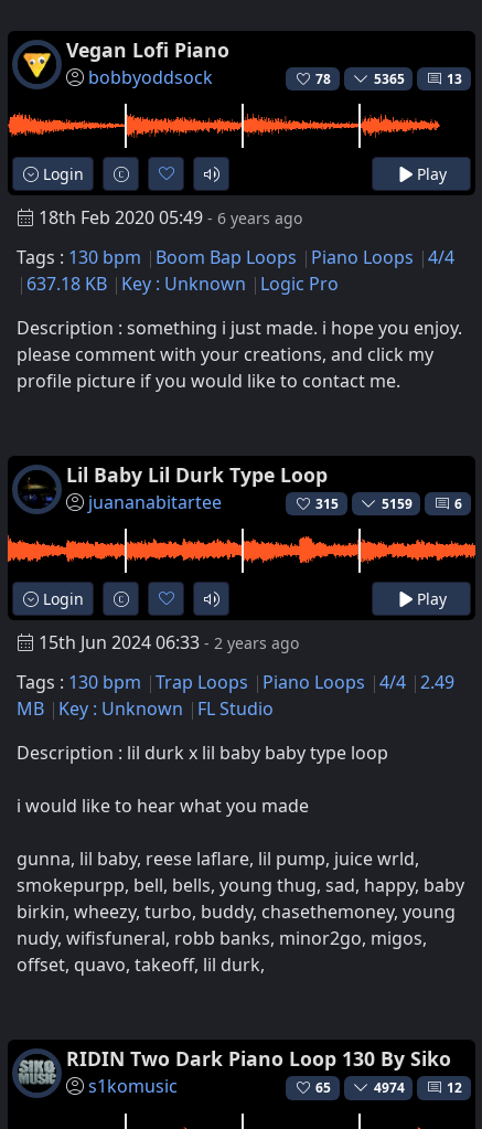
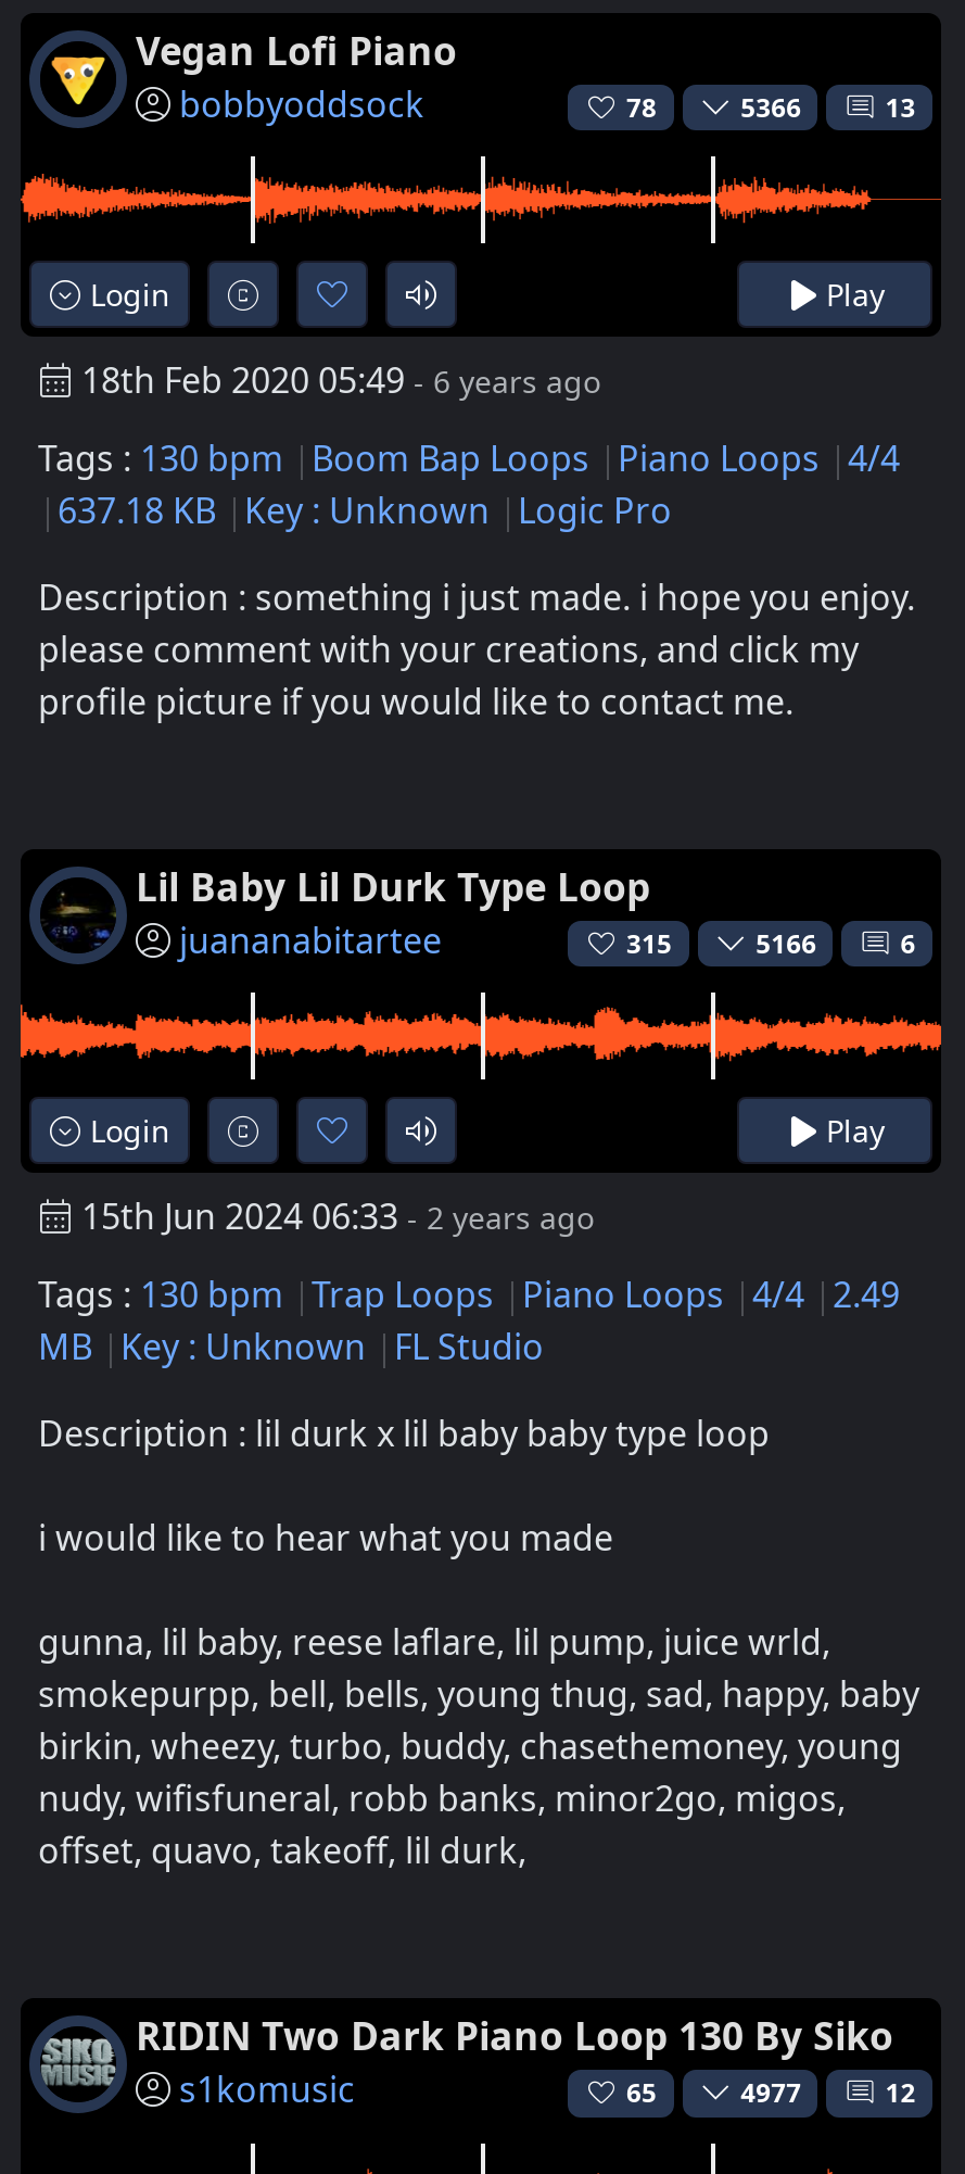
[373,69,404,88] 5365 -> [741,89,801,126] 5366
[381,495,412,513] 5159 -> [756,925,817,962] 5166
[373,1079,404,1097] 4974 -> [741,2075,801,2112] 4977

